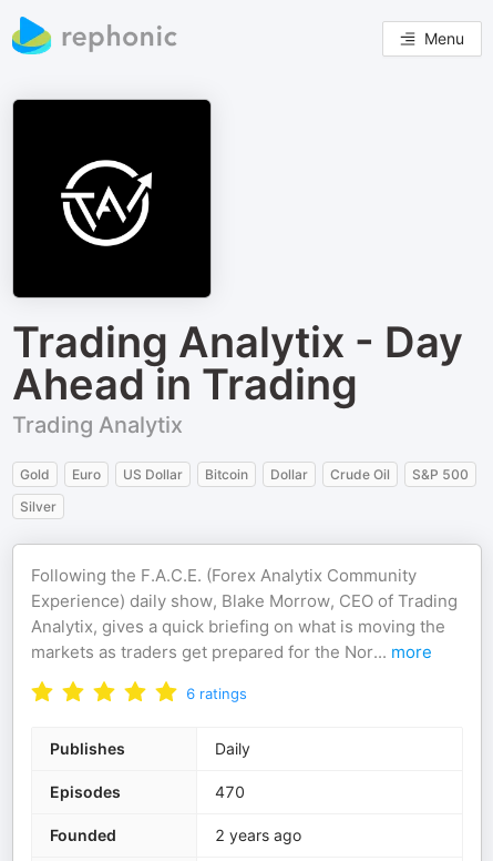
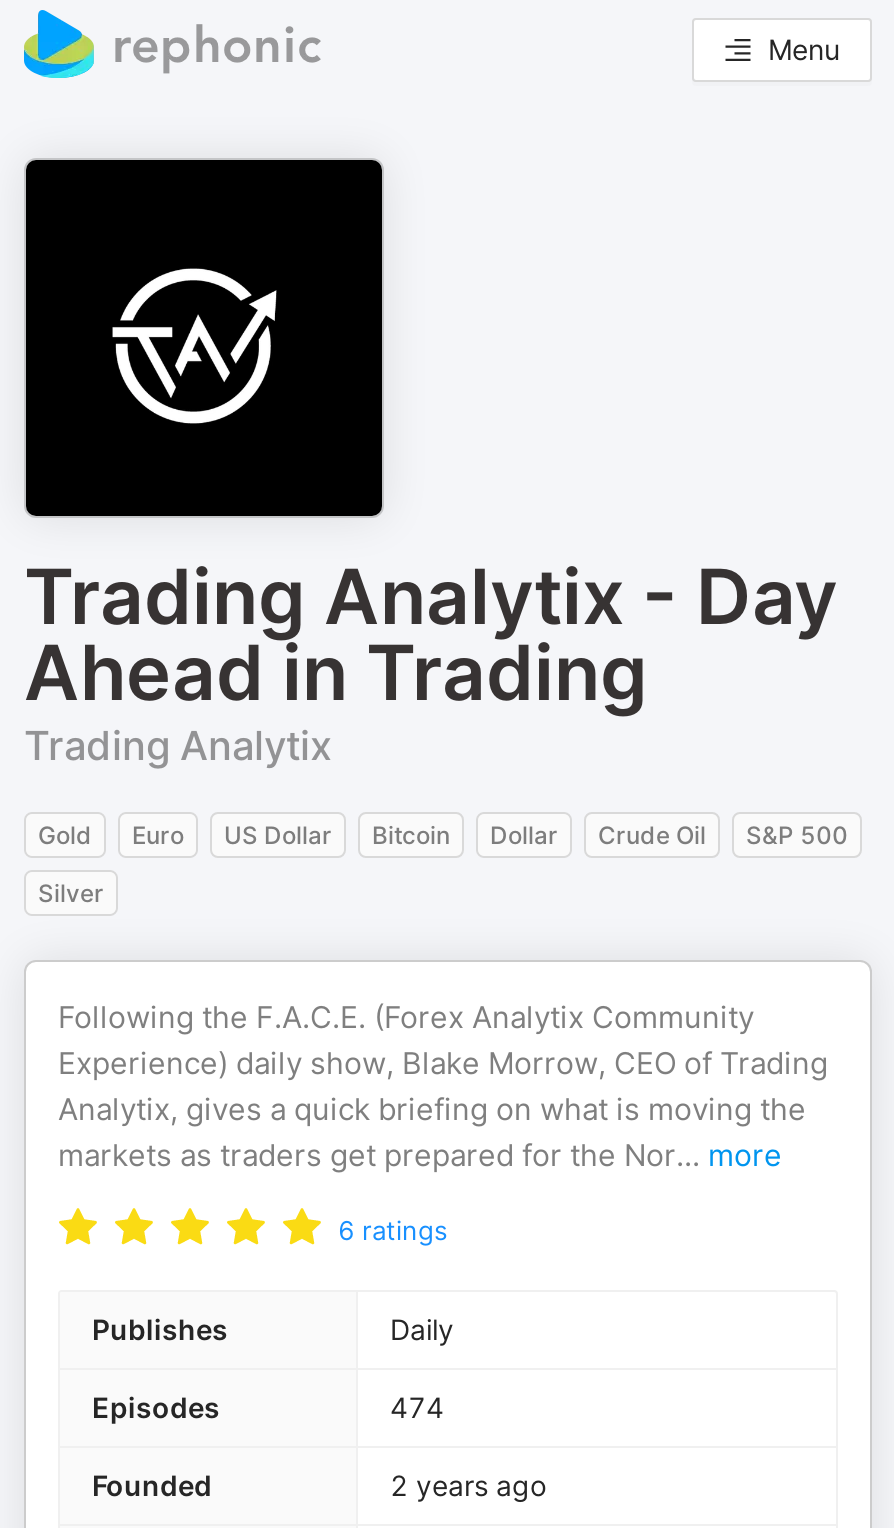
[215,782,245,801] 470 -> [390,1390,444,1424] 474

